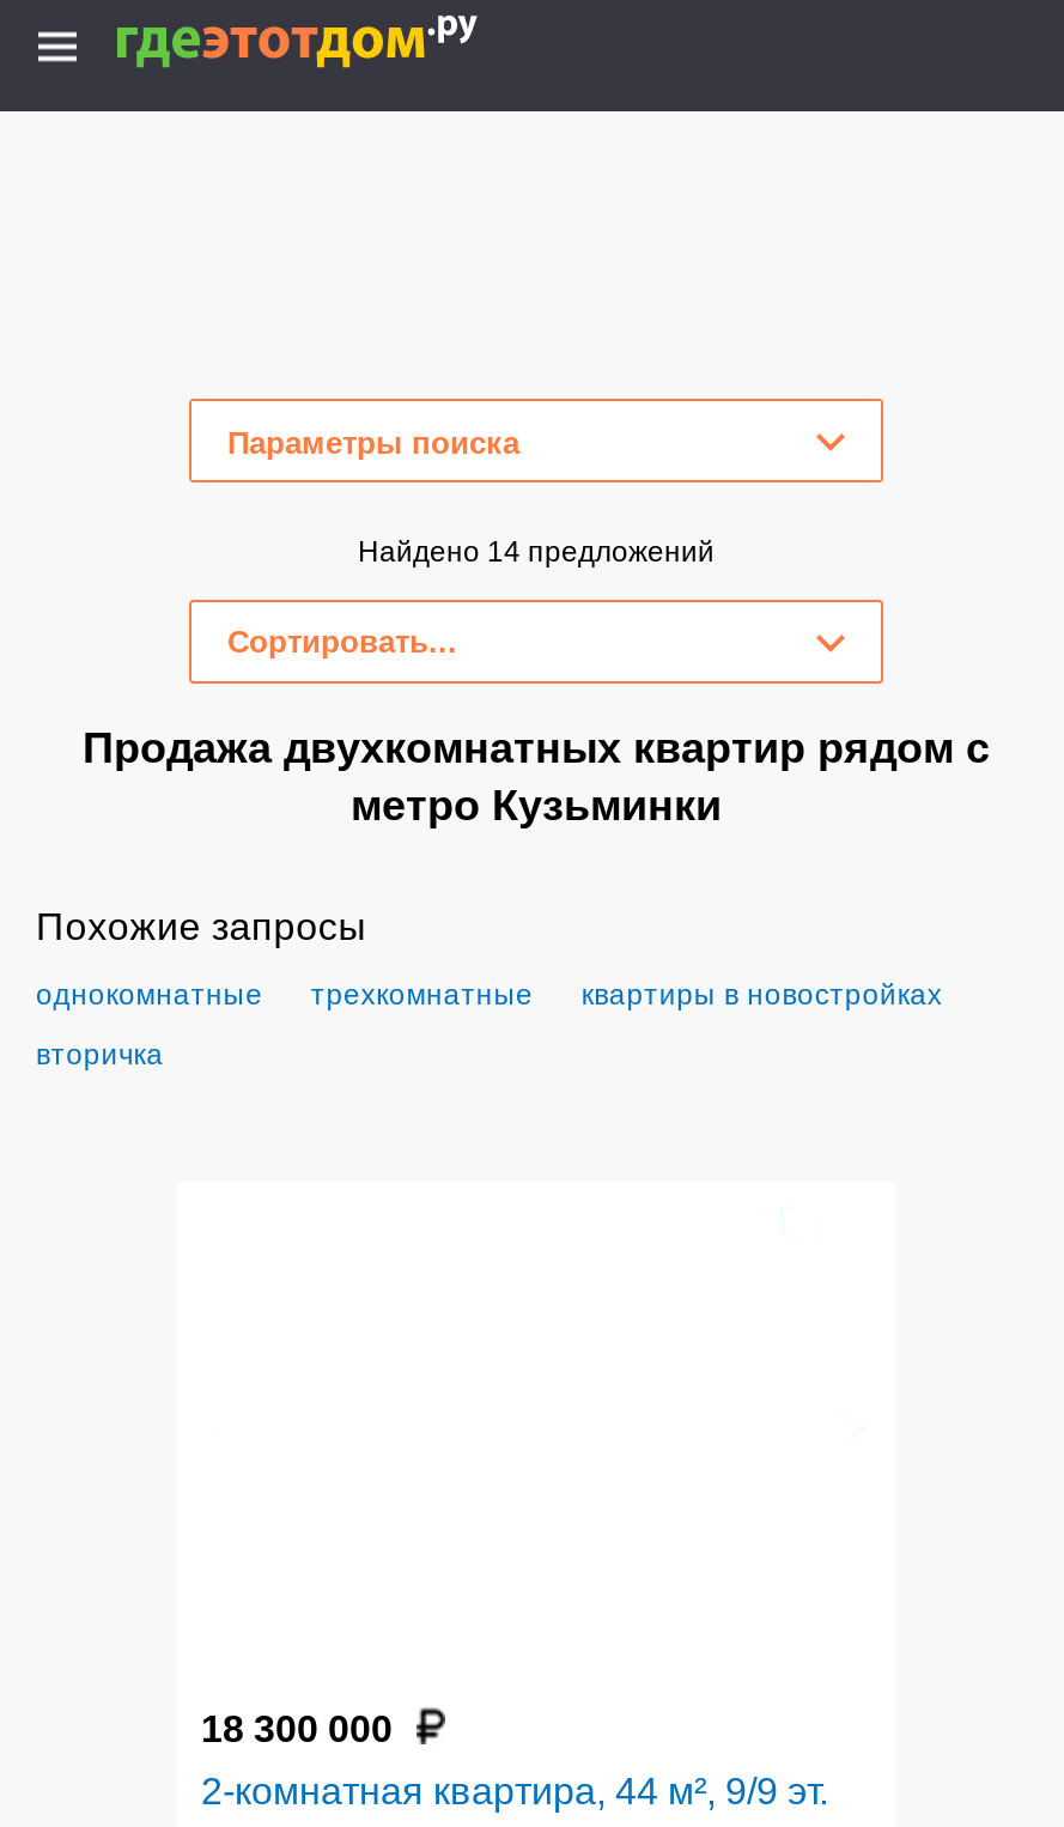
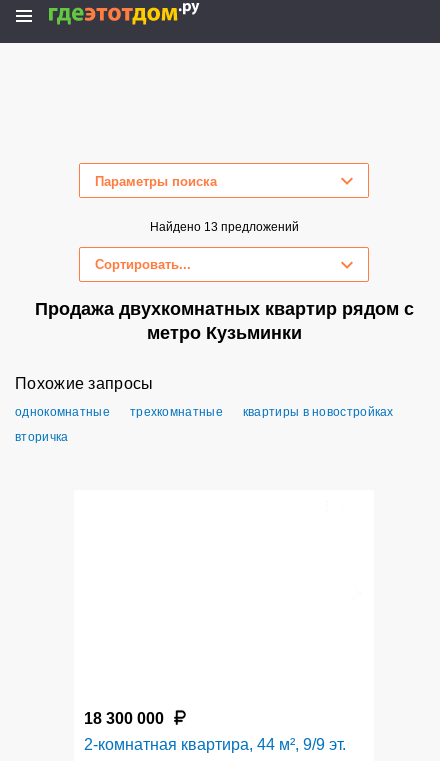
[358,535,715,569] Найдено 14 предложений -> [149,220,298,234] Найдено 13 предложений

